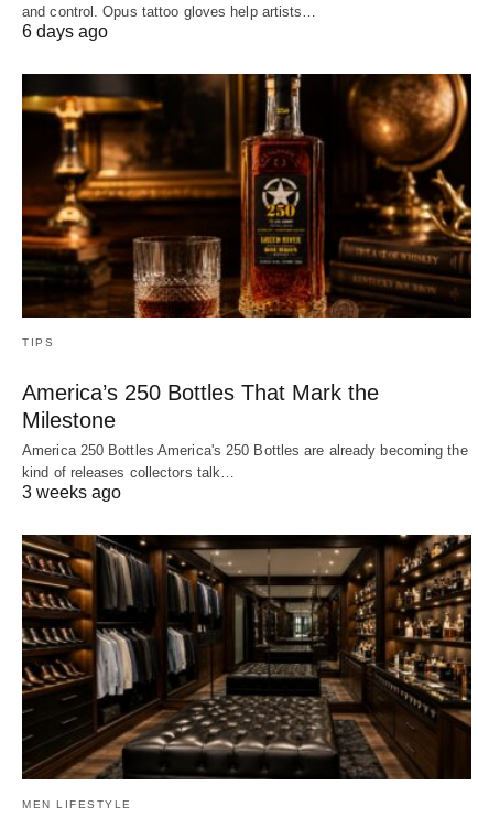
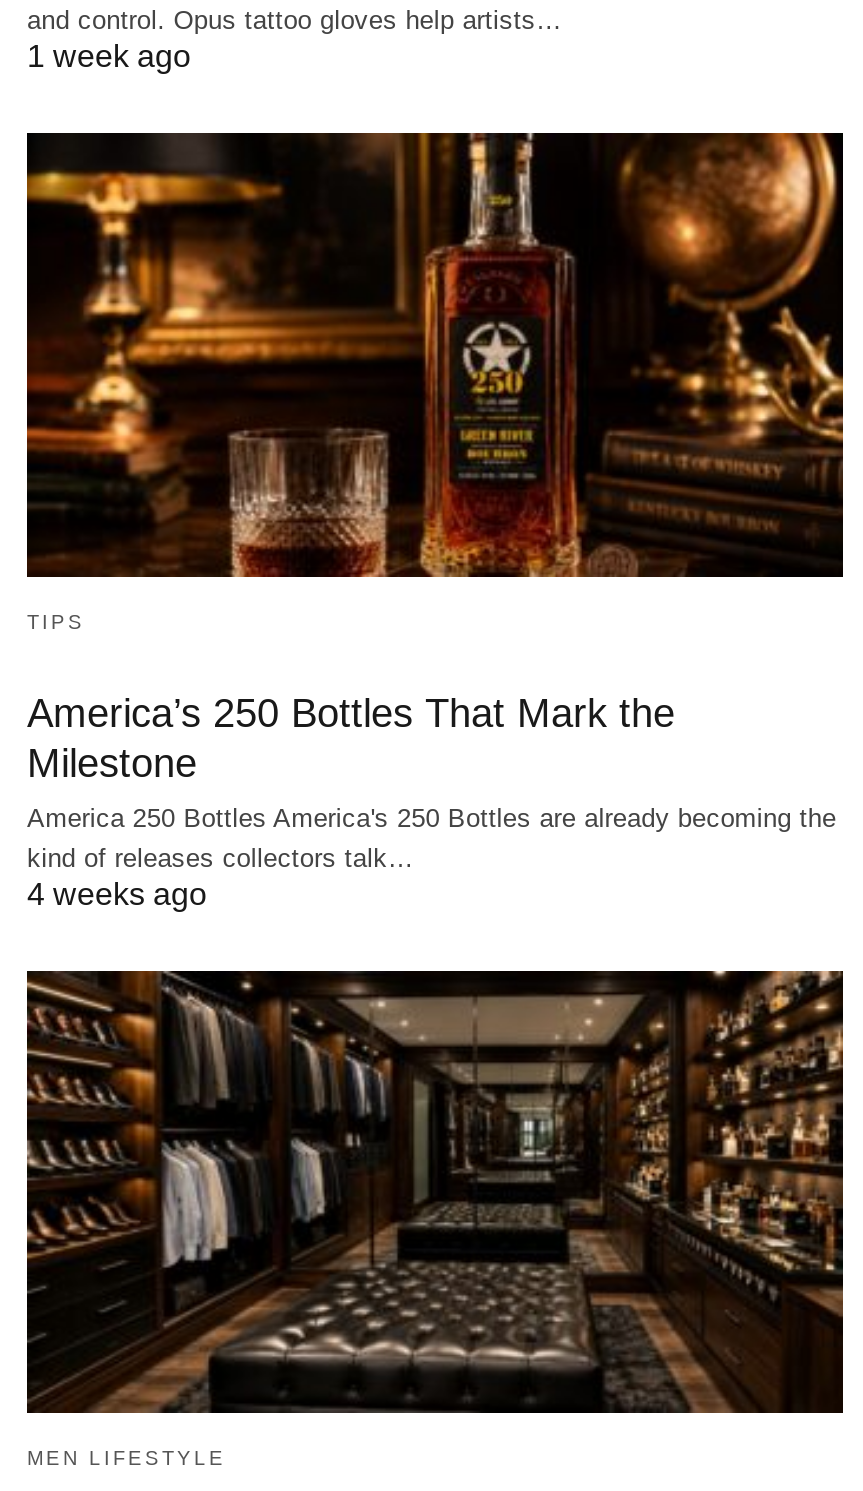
[22,22,108,40] 6 days ago -> [27,39,191,73] 1 week ago
[22,483,121,502] 3 weeks ago -> [27,877,207,911] 4 weeks ago

